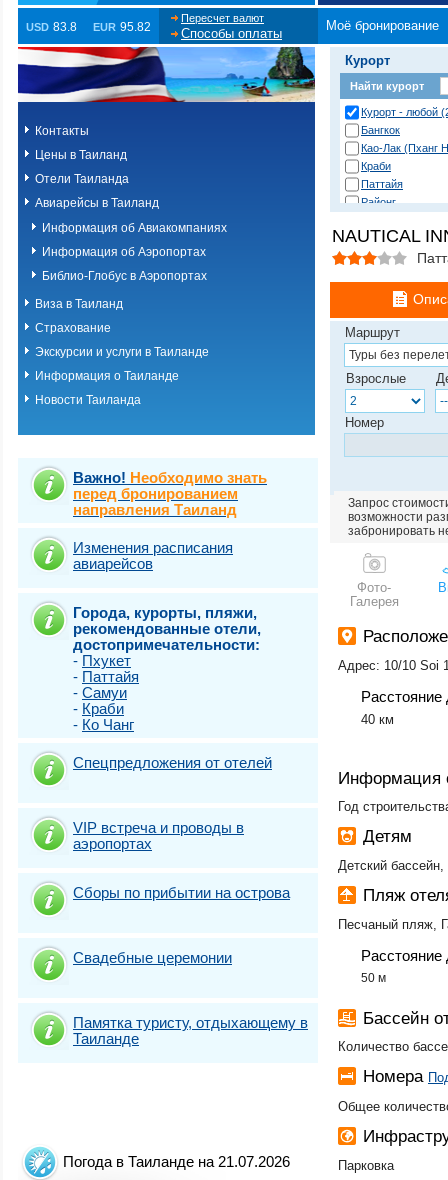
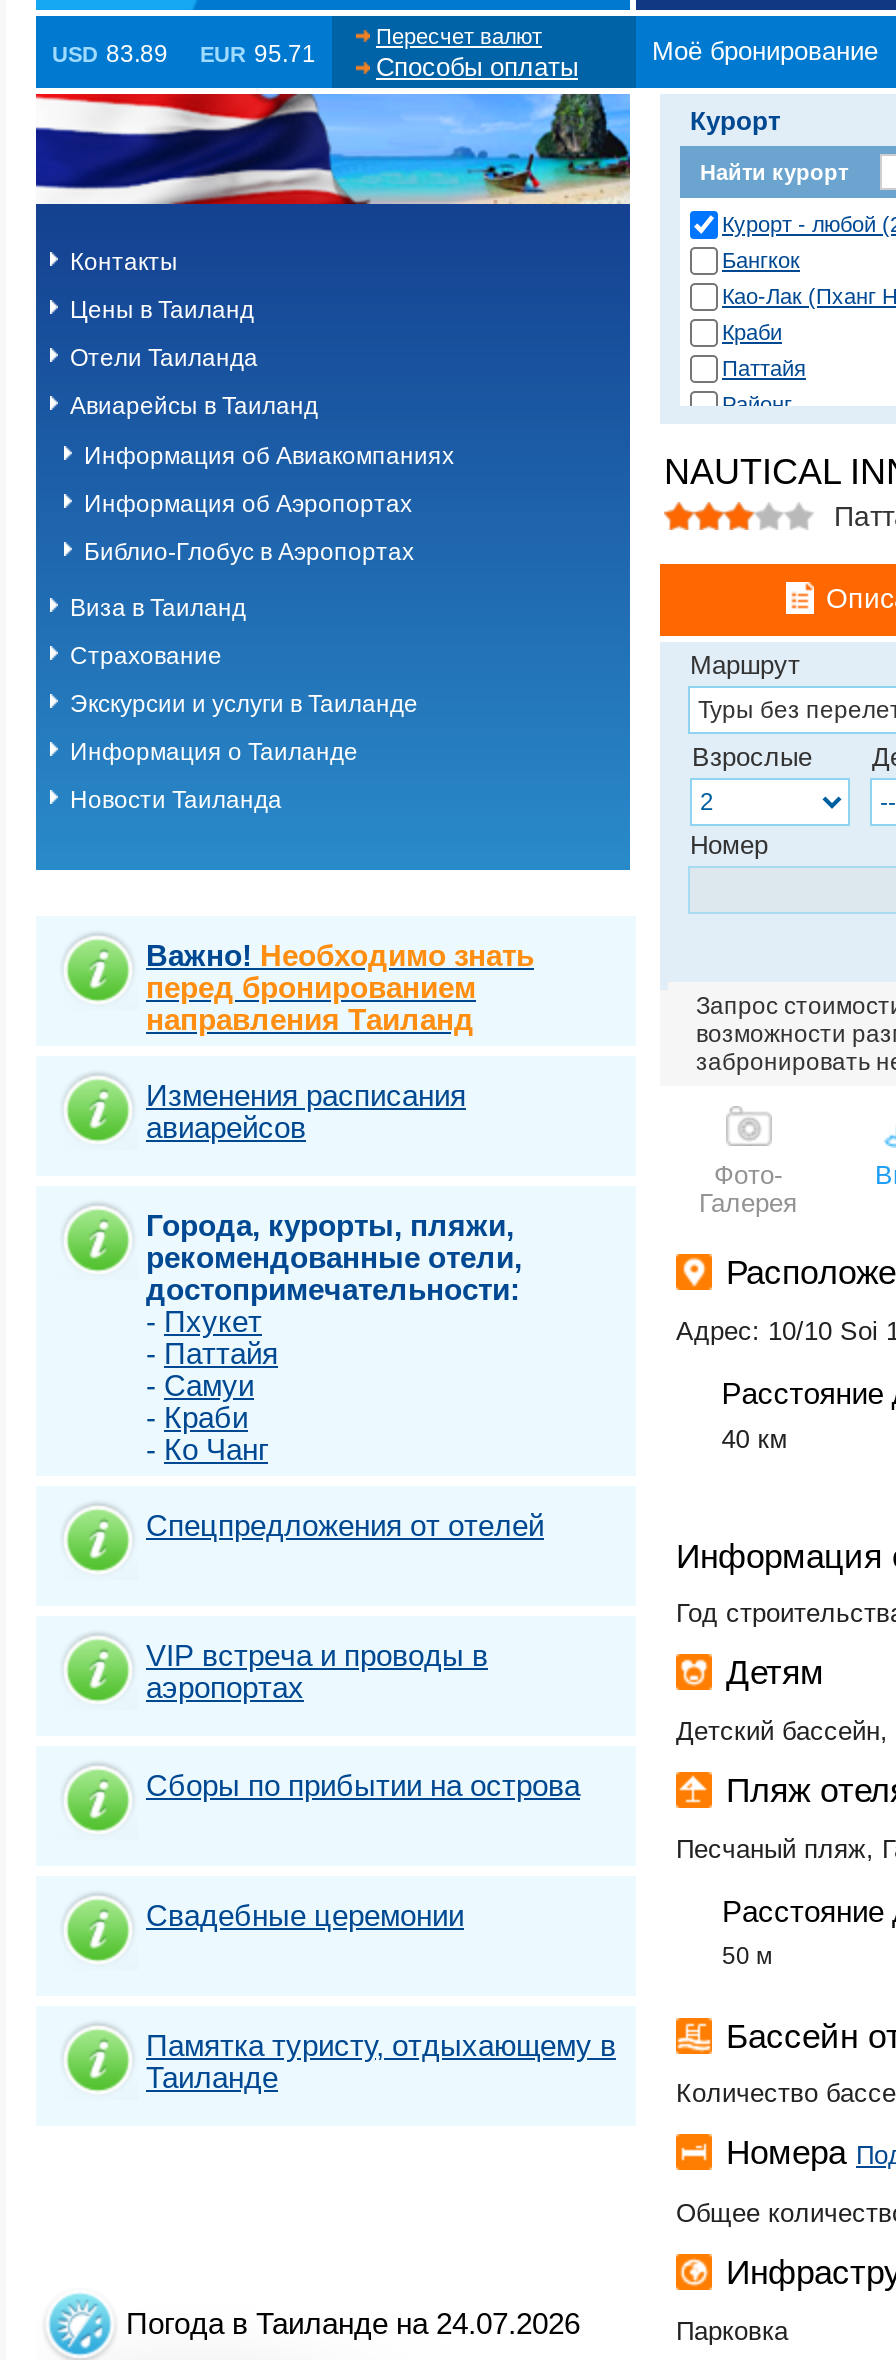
[26,20,77,34] USD 83.8 -> [52,40,168,68] USD 83.89
[93,20,151,34] EUR 95.82 -> [200,40,316,68] EUR 95.71
[63,1153,290,1170] Погода в Таиланде на 21.07.2026 -> [126,2306,580,2340] Погода в Таиланде на 24.07.2026

